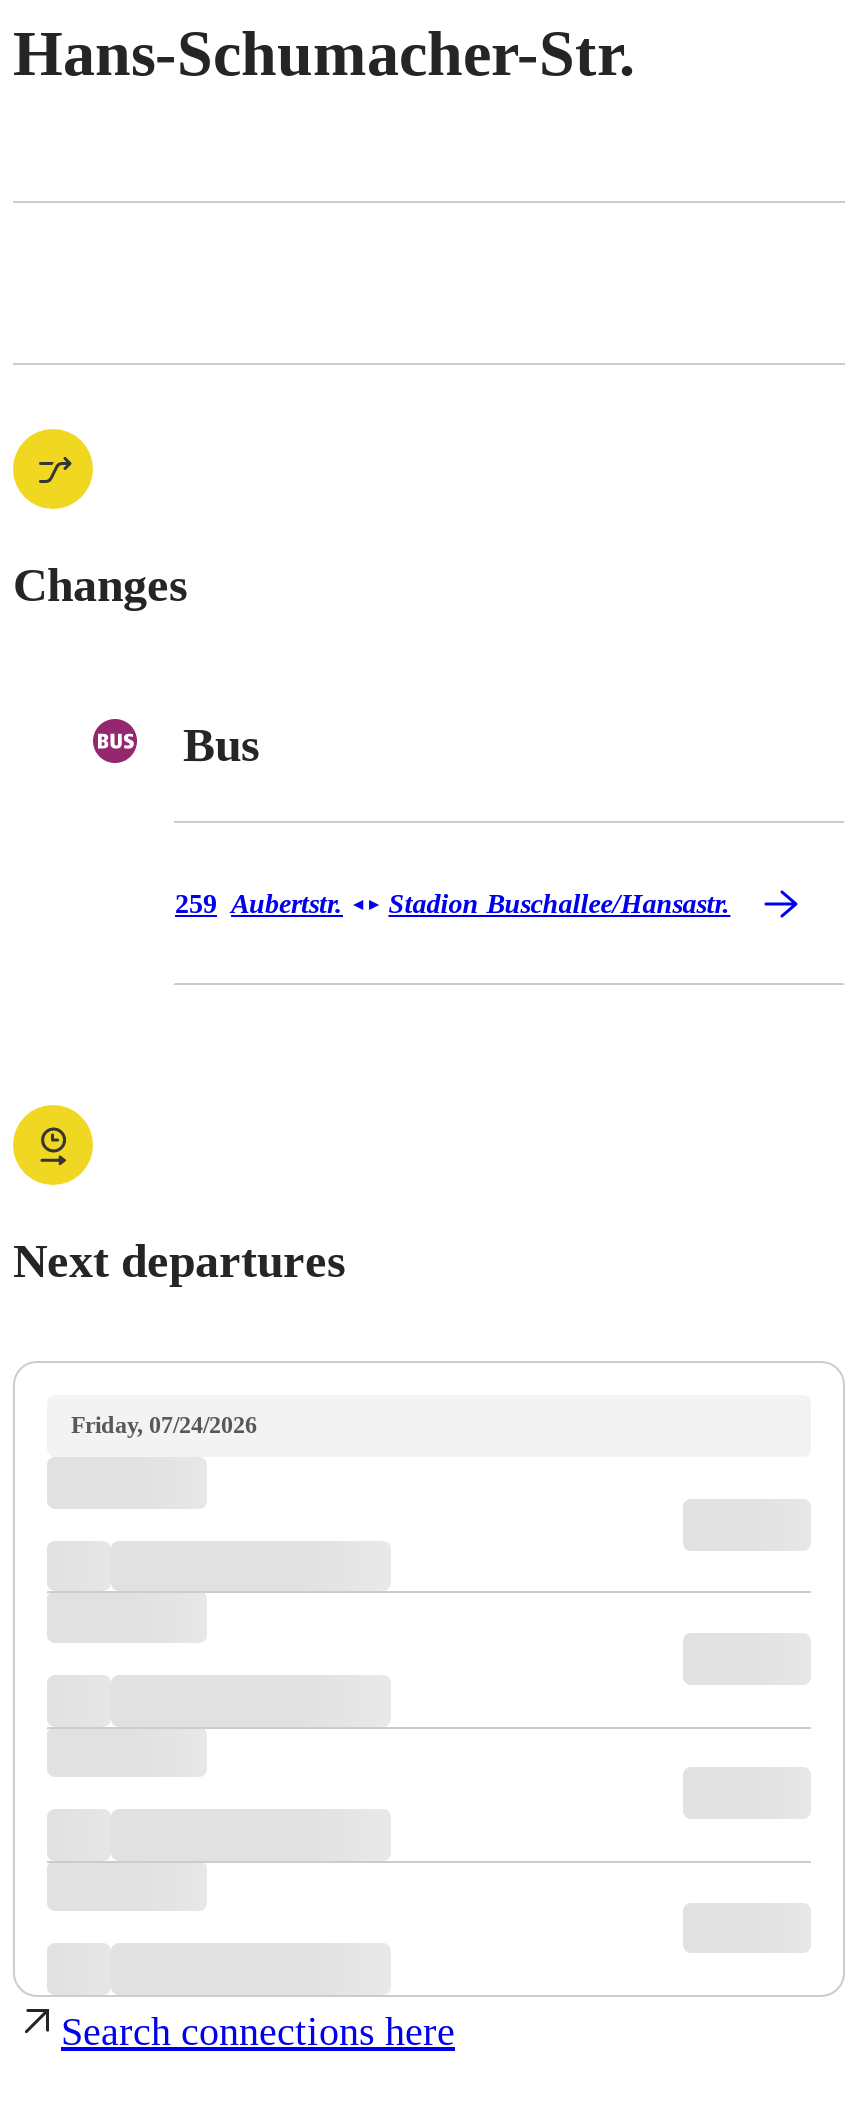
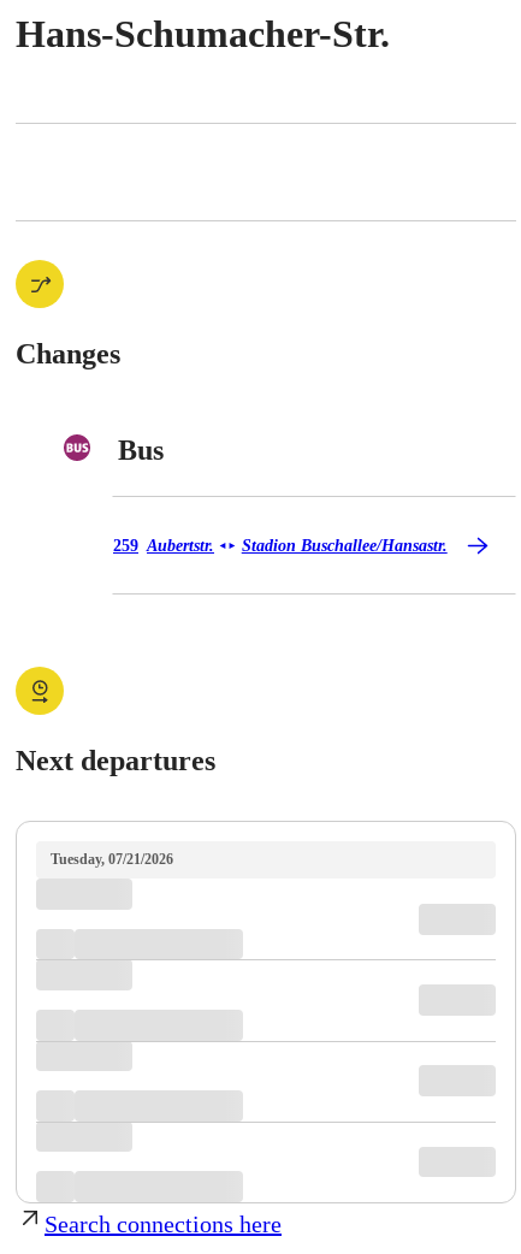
[71,1411,257,1439] Friday, 07/24/2026 -> [51,851,173,868] Tuesday, 07/21/2026

